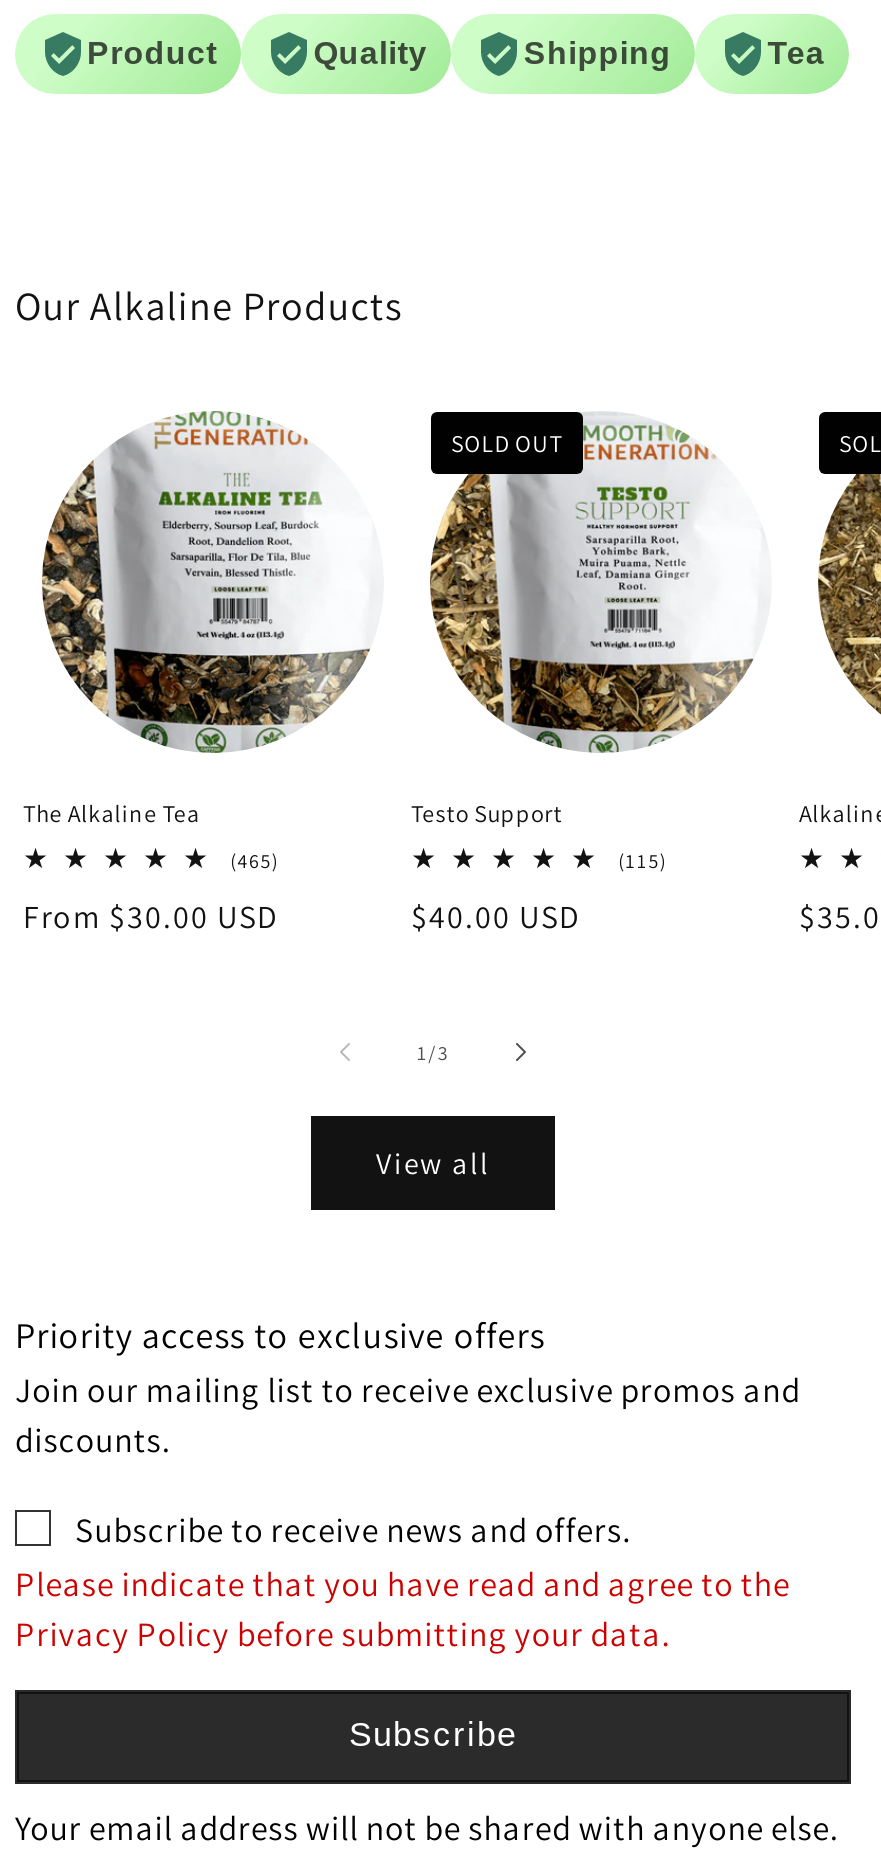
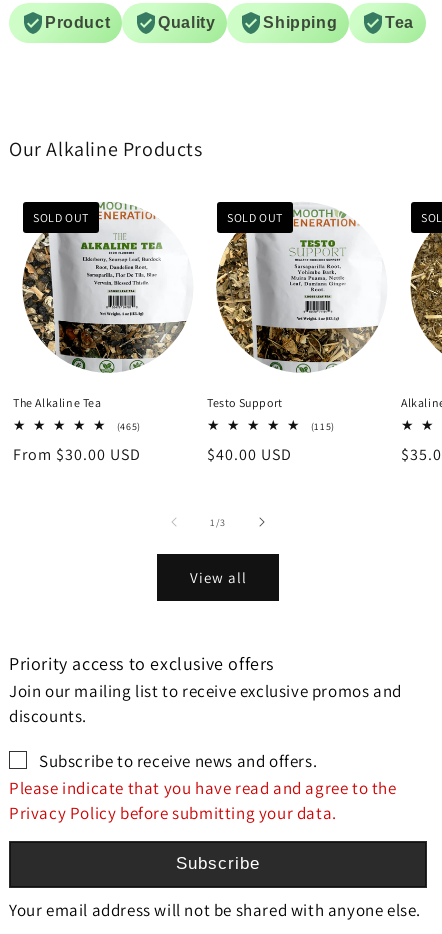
none -> [33,210,89,225] SOLD OUT

